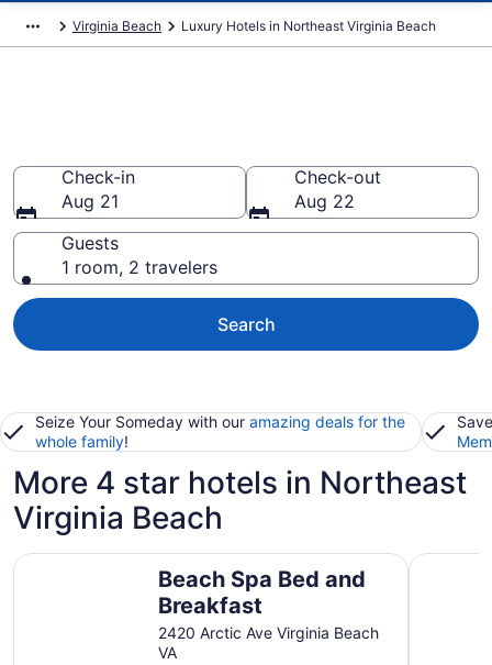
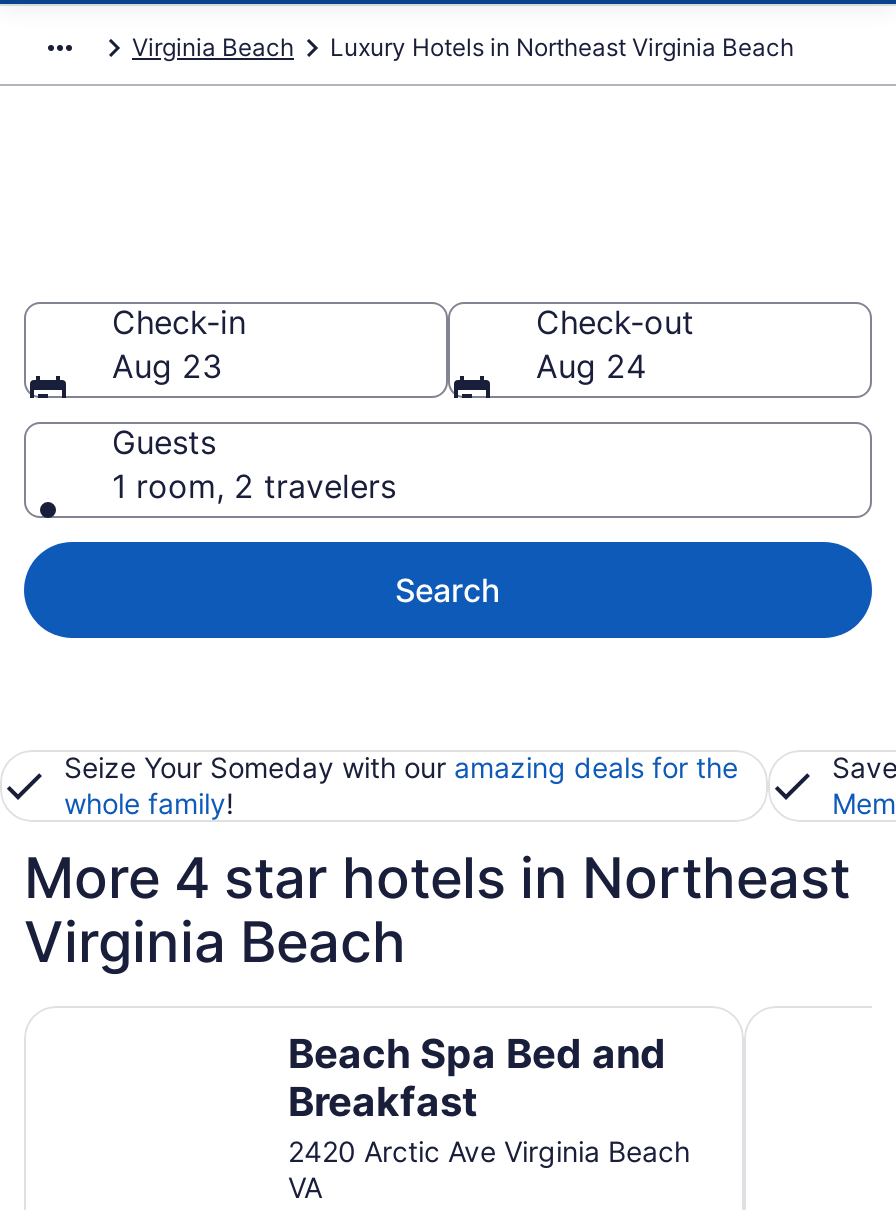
[62,190,119,212] Aug 21 -> [112,346,222,386] Aug 23
[294,190,355,212] Aug 22 -> [536,346,646,386] Aug 24

